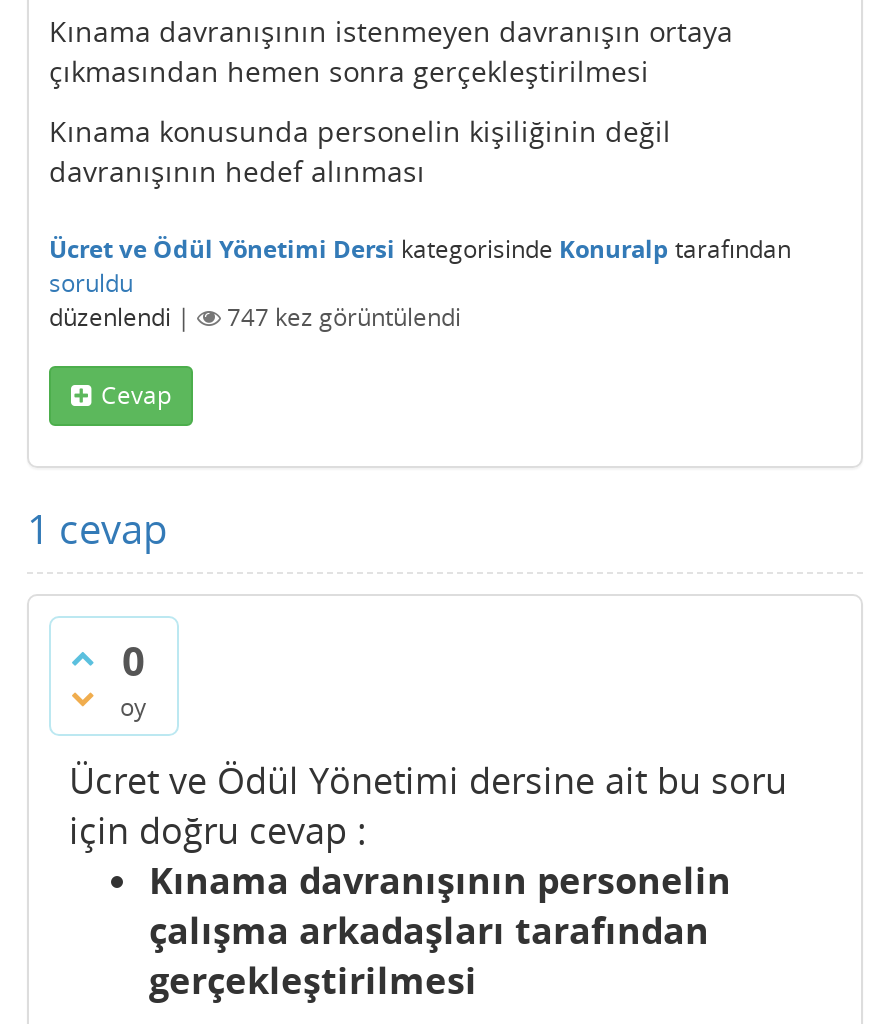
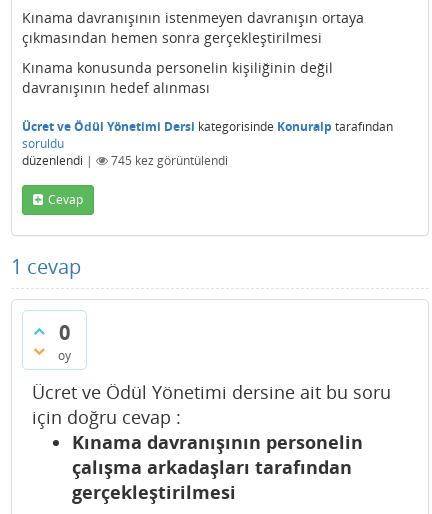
[227,300,461,334] 747 kez görüntülendi -> [111,152,228,169] 745 kez görüntülendi

